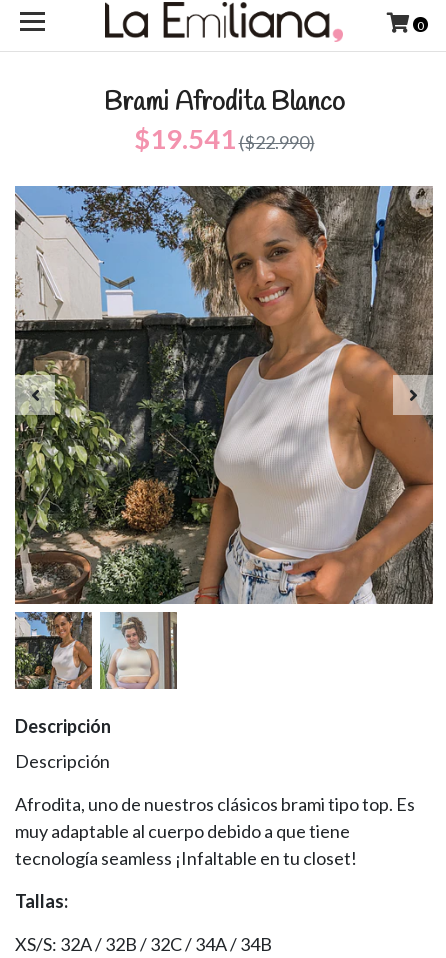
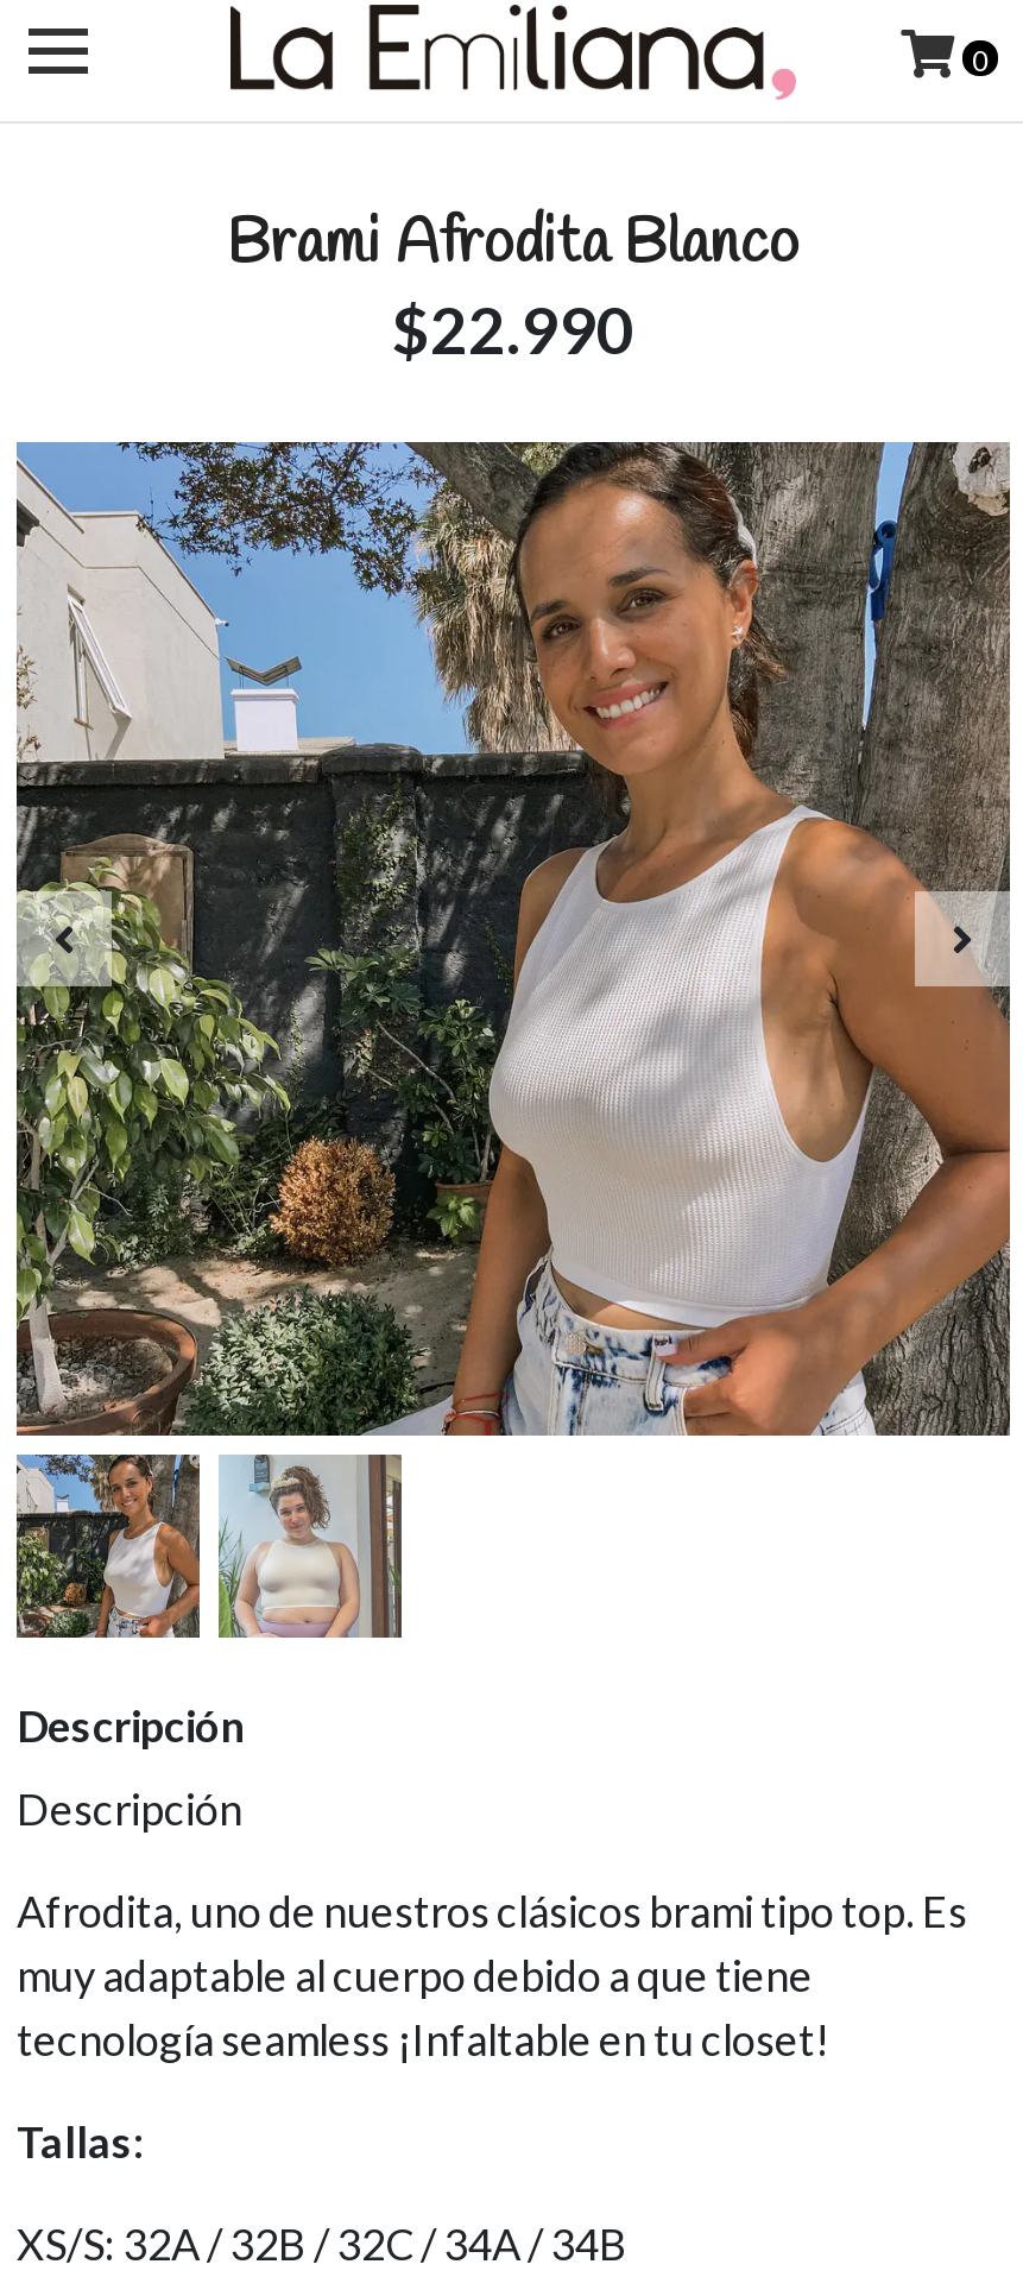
[133,122,314,155] $19.541 ($22.990) -> [392,290,634,368] $22.990

